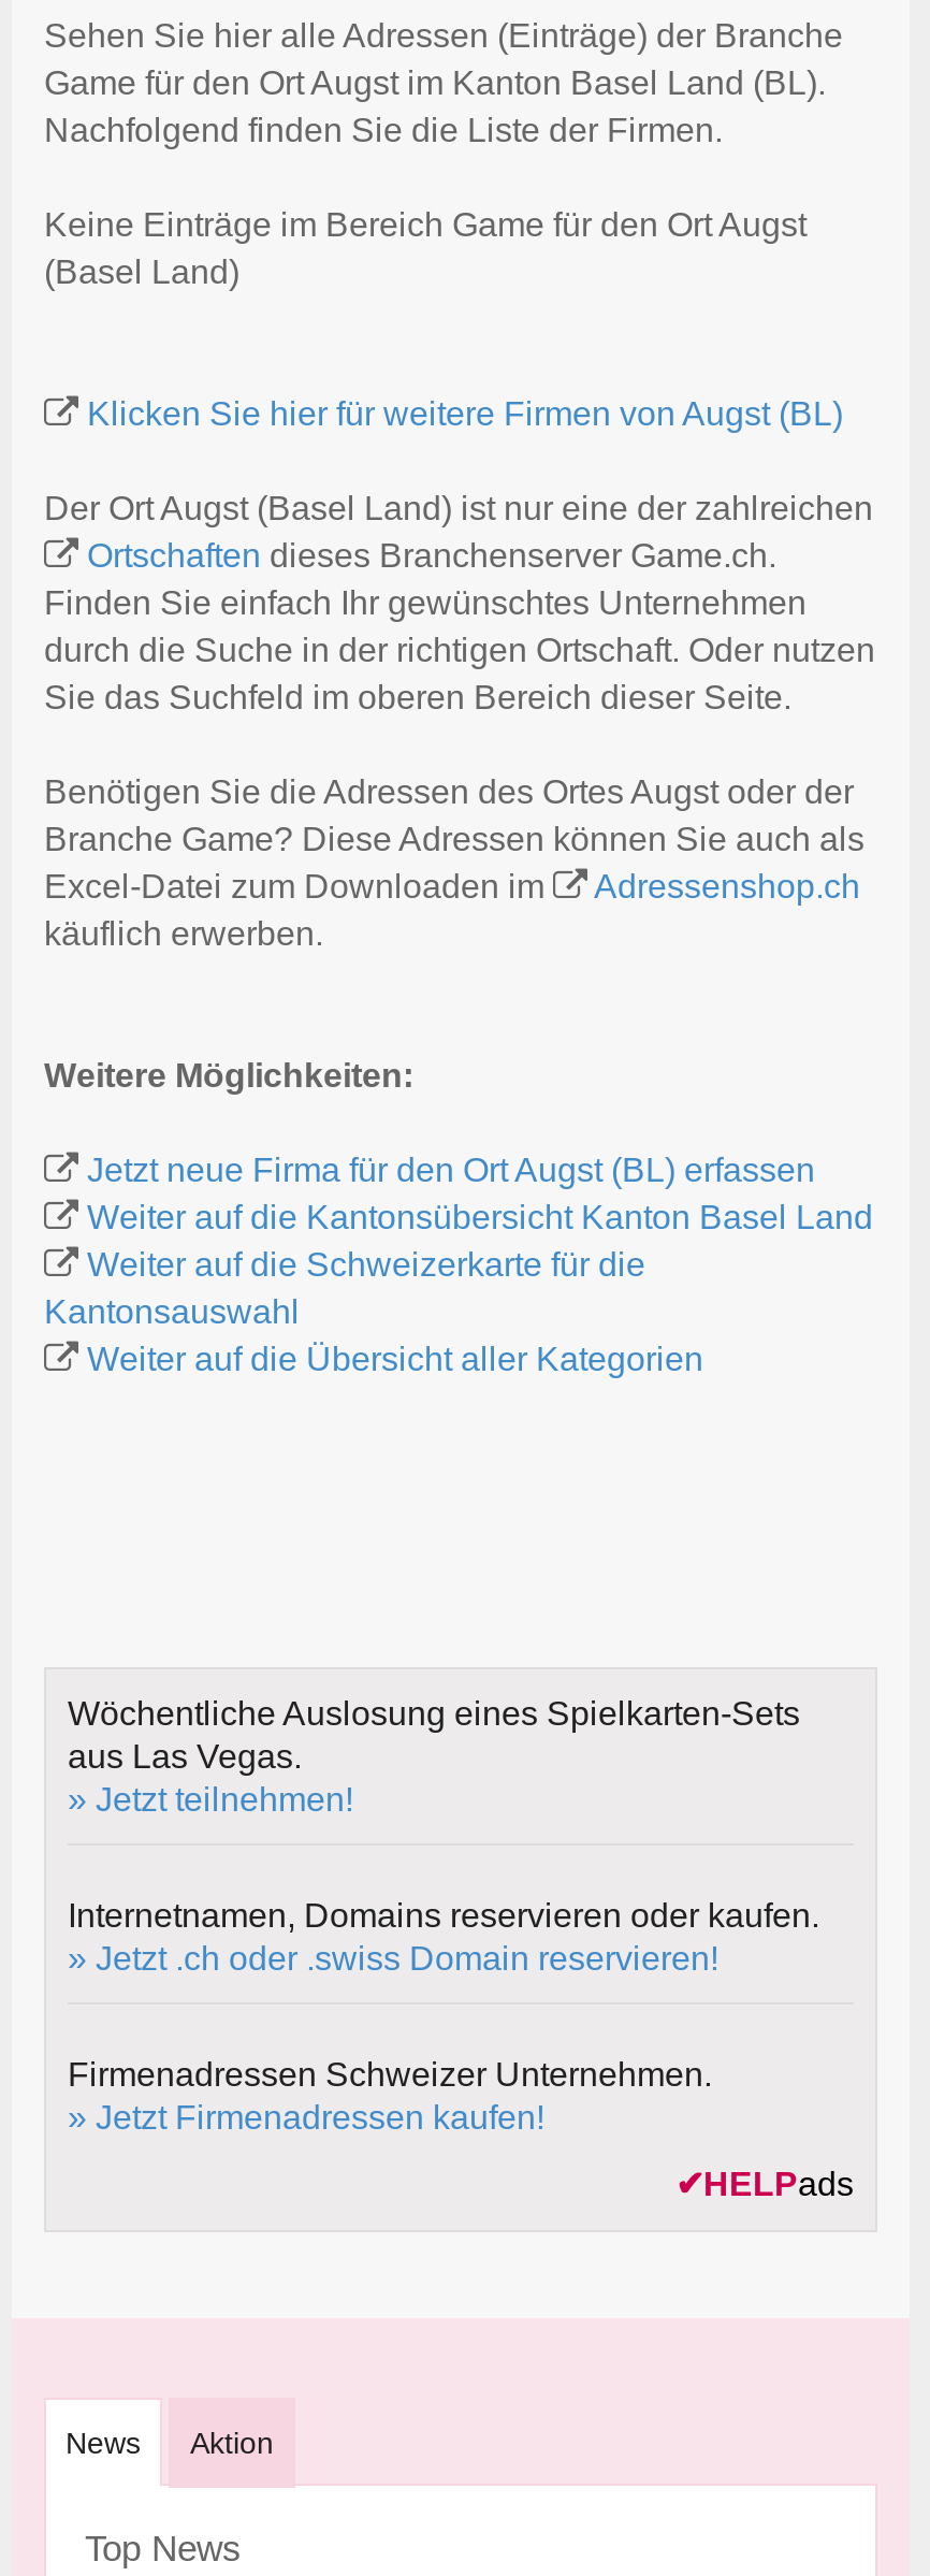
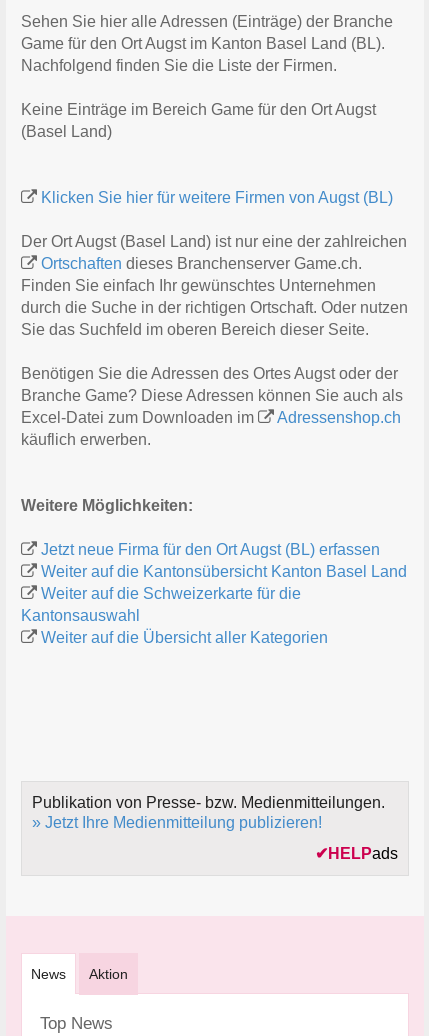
[68,1695,819,2136] Wöchentliche Auslosung eines Spielkarten-Sets | aus Las Vegas. | » Jetzt teilnehmen! | Internetnamen, Domains reservieren oder kaufen. | » Jetzt .ch oder .swiss Domain reservieren! | Firmenadressen Schweizer Unternehmen. | » Jetzt Firmenadressen kaufen! -> [32,794,385,831] Publikation von Presse- bzw. Medienmitteilungen. | » Jetzt Ihre Medienmitteilung publizieren!

